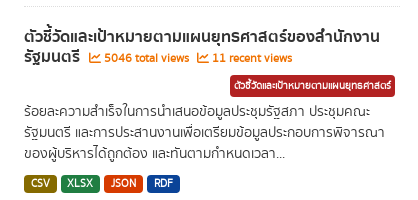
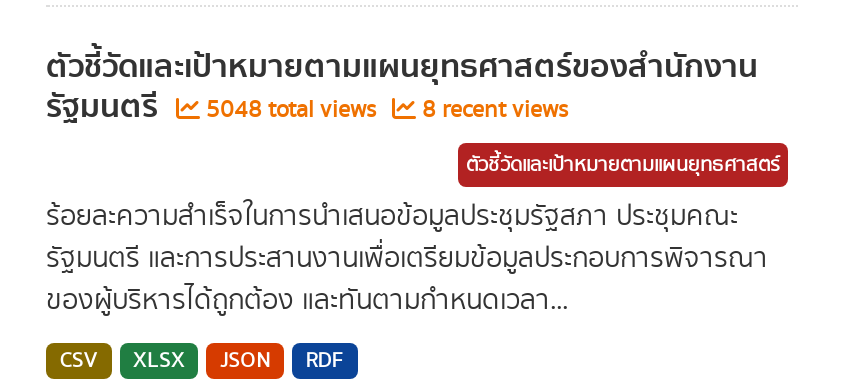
[101,50,192,67] 5046 total views -> [200,93,382,127] 5048 total views
[209,50,292,67] 11 recent views -> [416,93,568,127] 8 recent views

